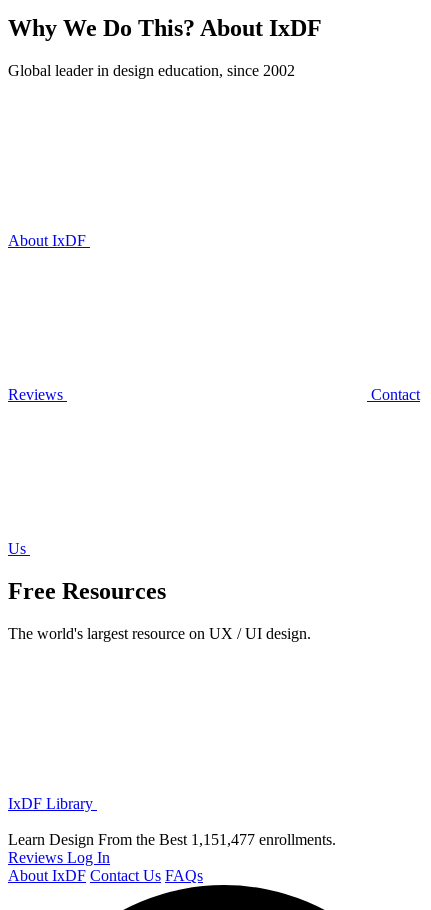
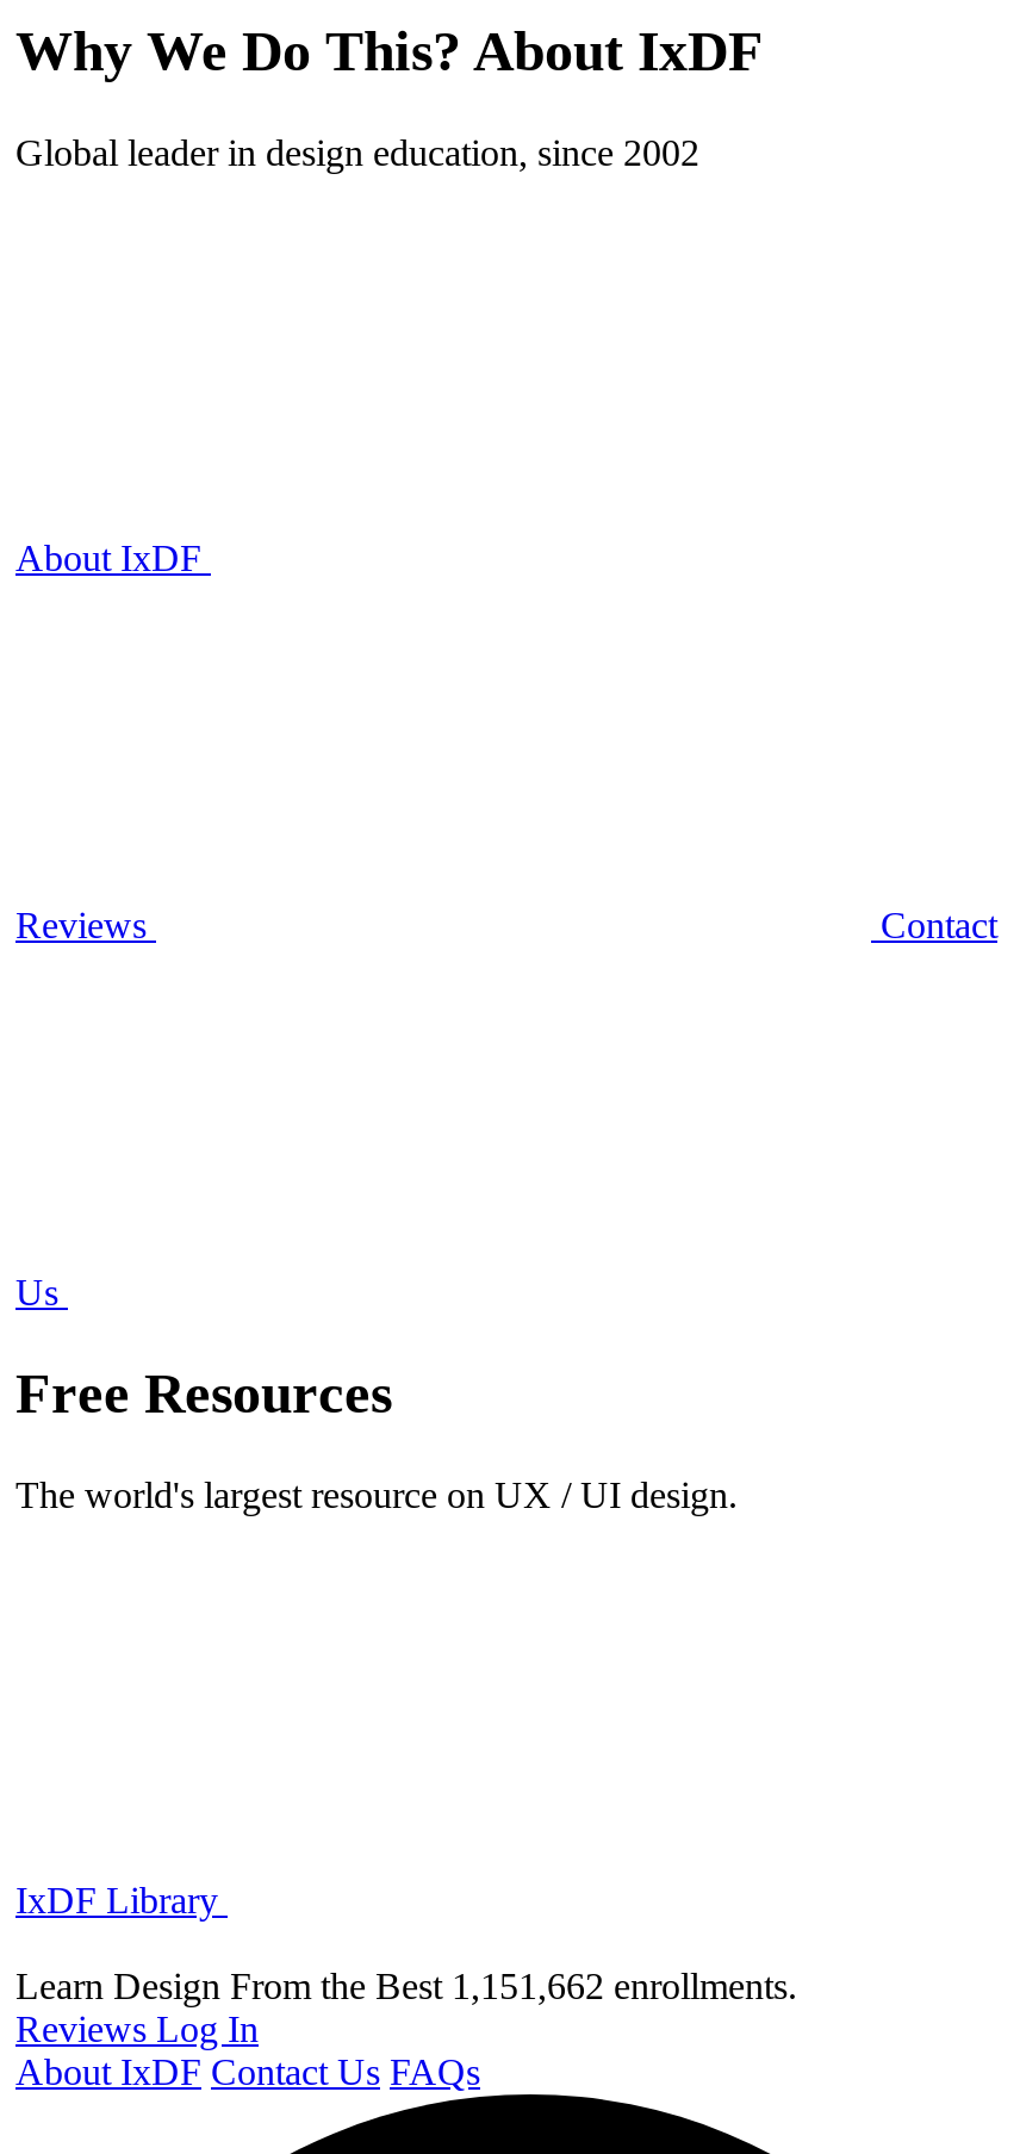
[8,831,336,848] Learn Design From the Best 1,151,477 enrollments. -> [15,1965,797,2005] Learn Design From the Best 1,151,662 enrollments.

